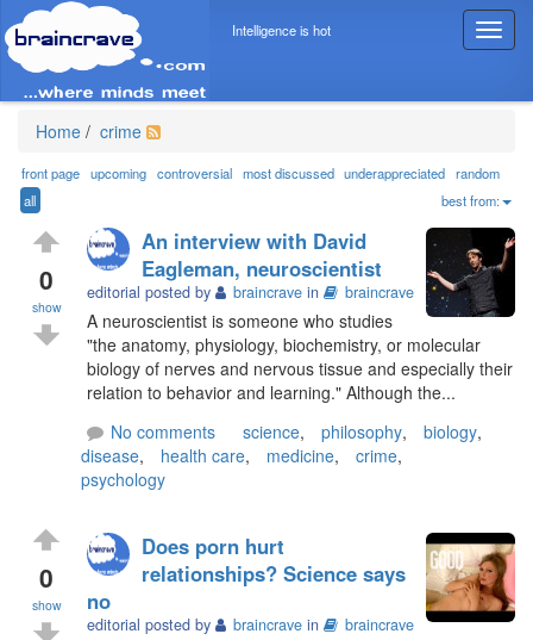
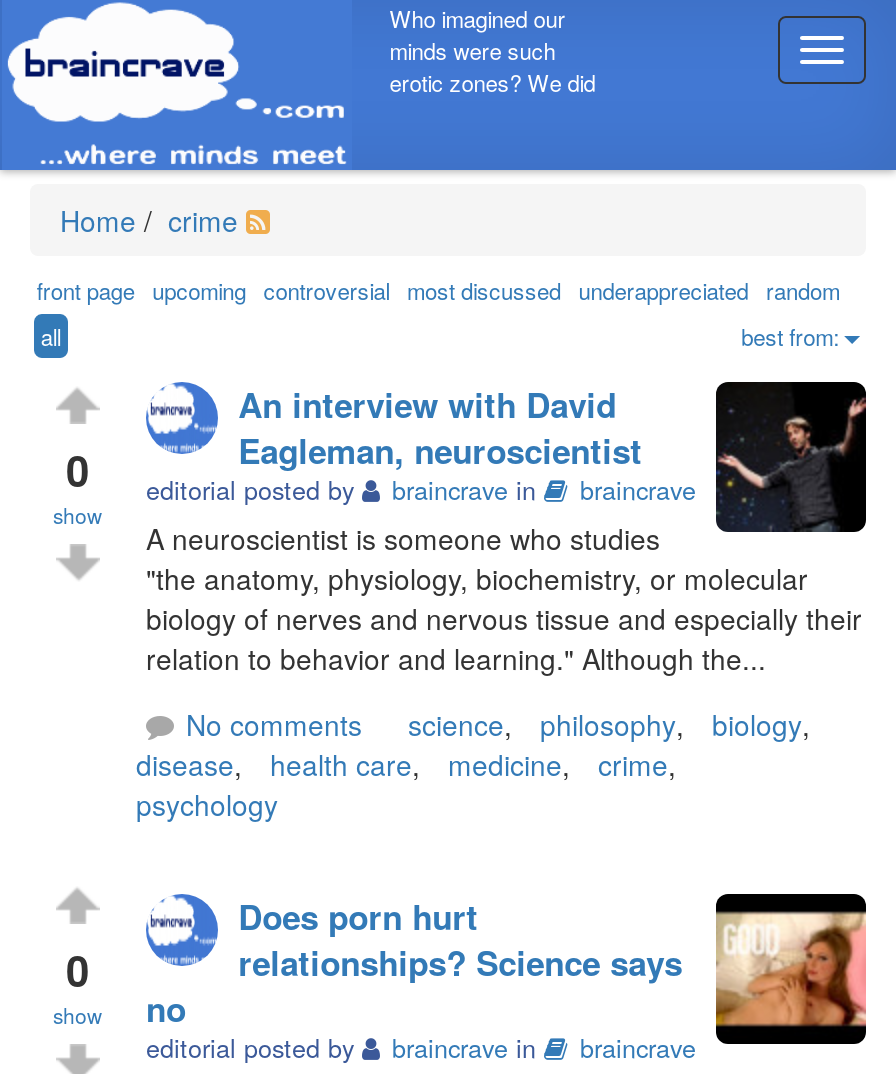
[232,20,331,39] Intelligence is hot -> [390,2,596,98] Who imagined our | minds were such | erotic zones? We did

